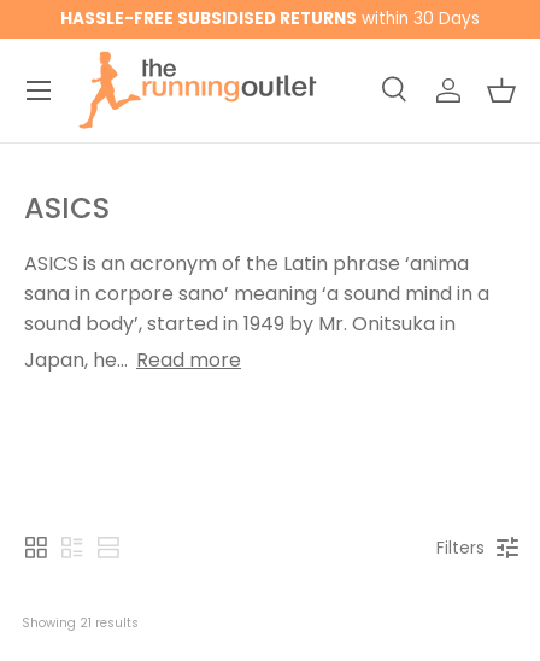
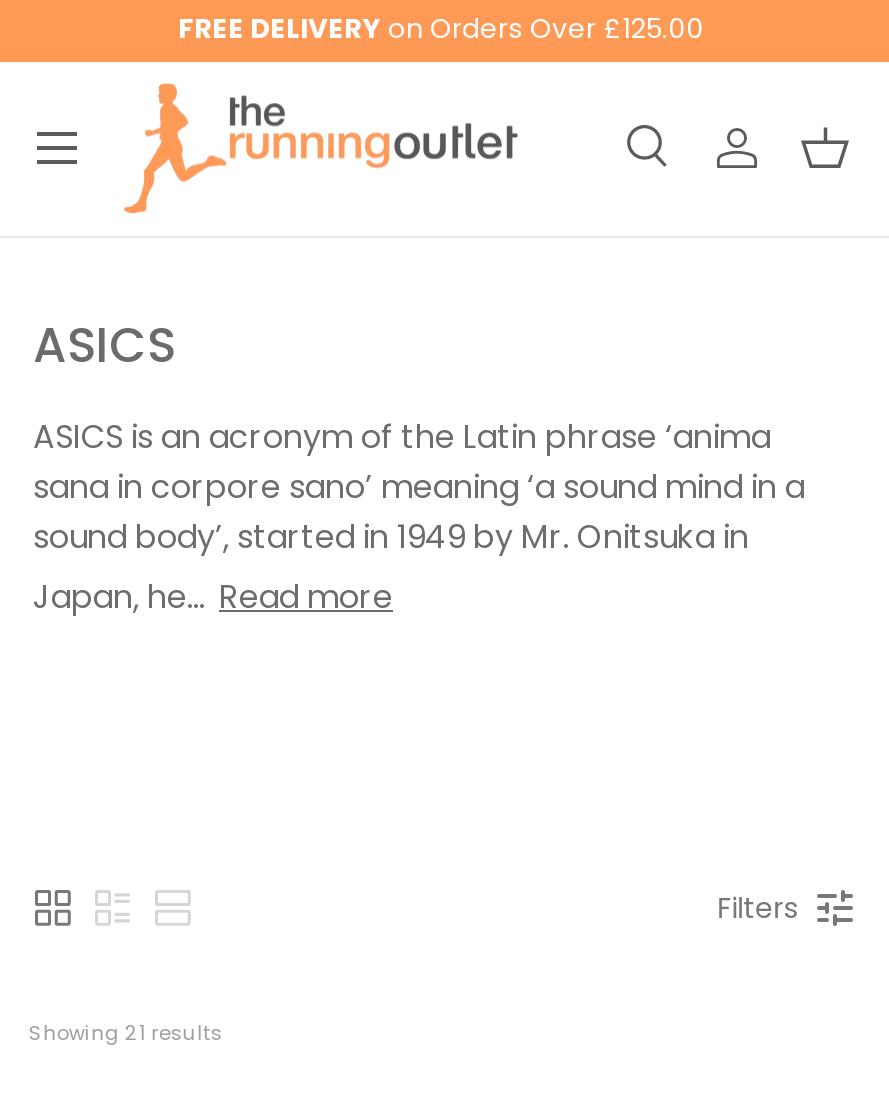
[60,7,480,30] HASSLE-FREE SUBSIDISED RETURNS within 30 Days -> [178,10,704,48] FREE DELIVERY on Orders Over £125.00

